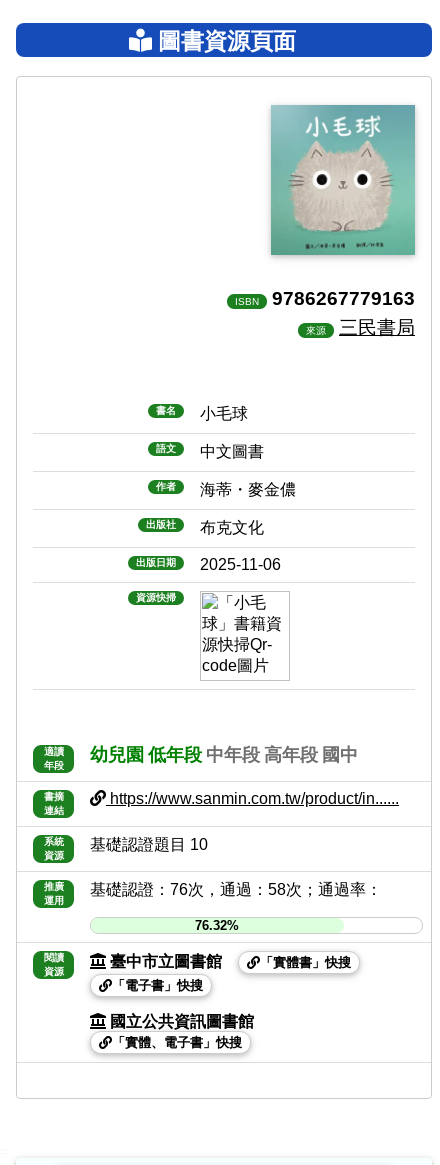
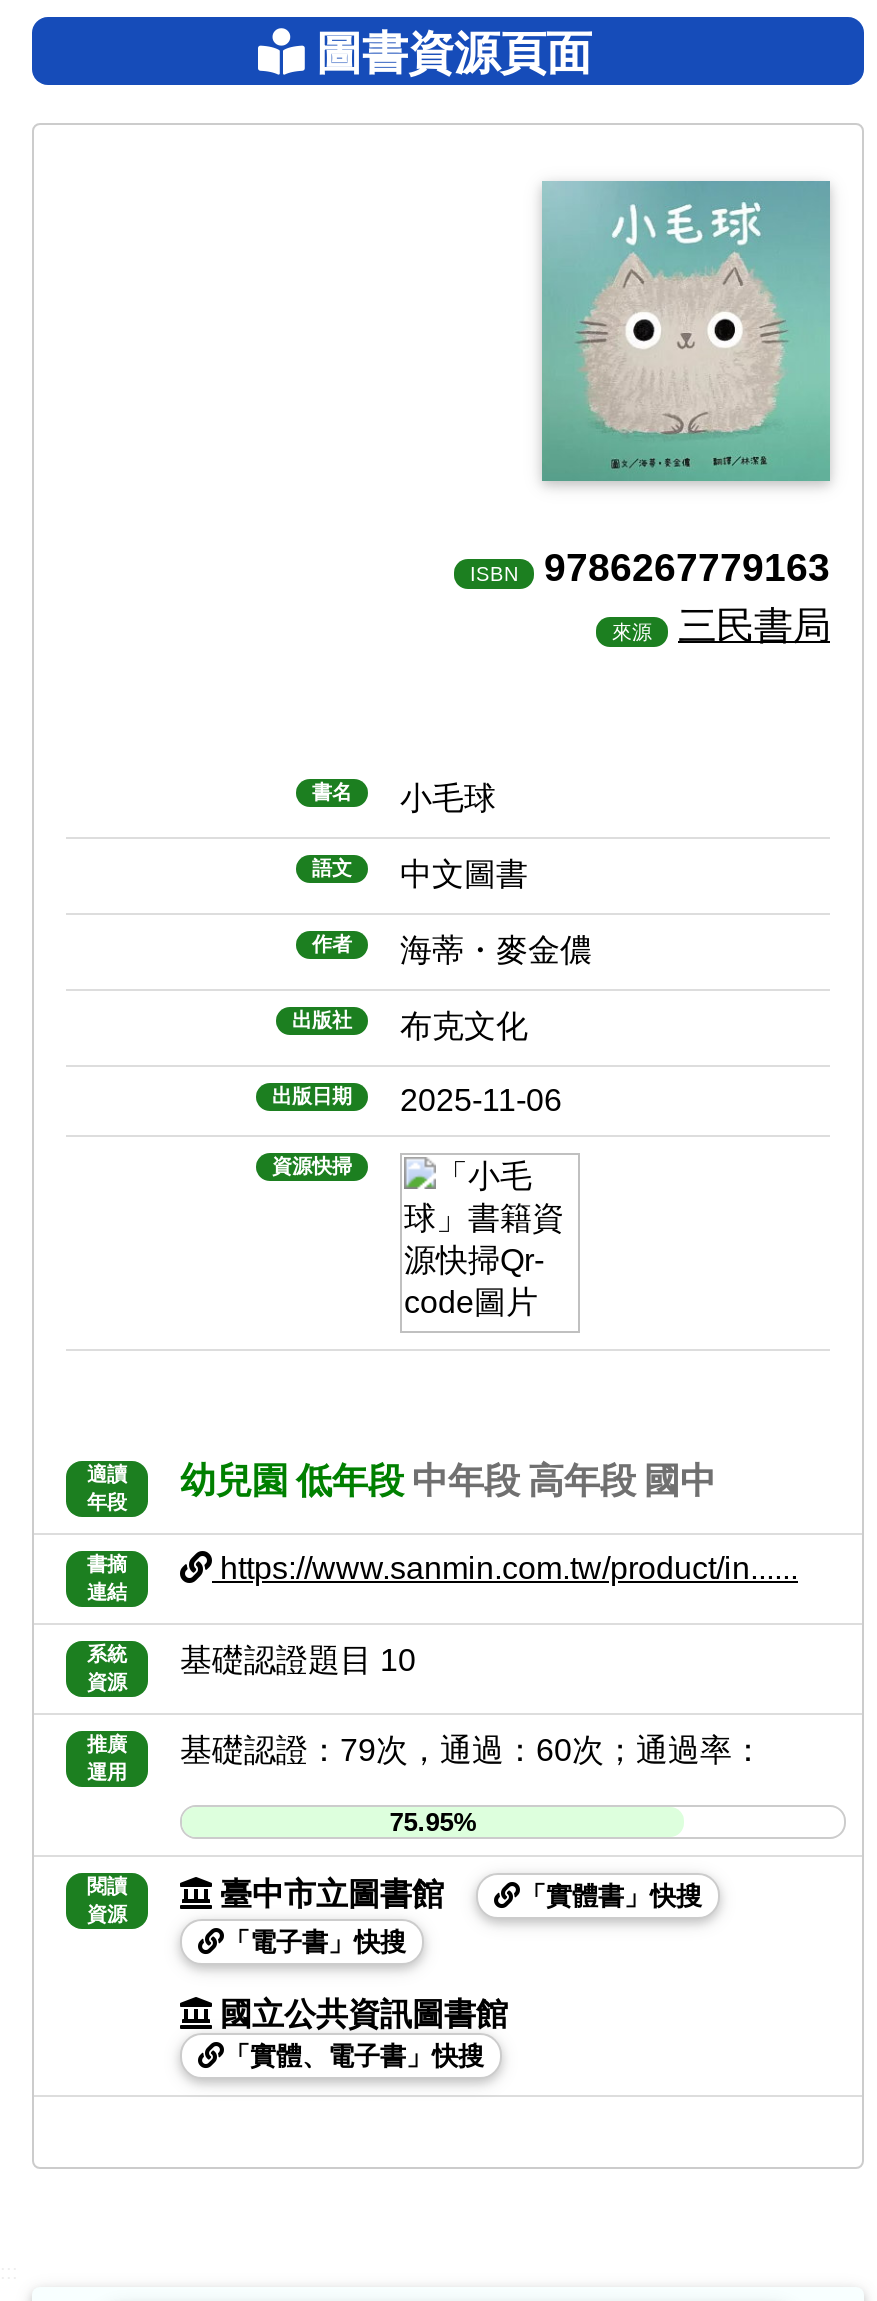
[90,881,382,898] 基礎認證：76次，通過：58次；通過率： -> [180,1733,764,1767] 基礎認證：79次，通過：60次；通過率：
[195,918,239,933] 76.32% -> [389,1807,477,1837] 75.95%

